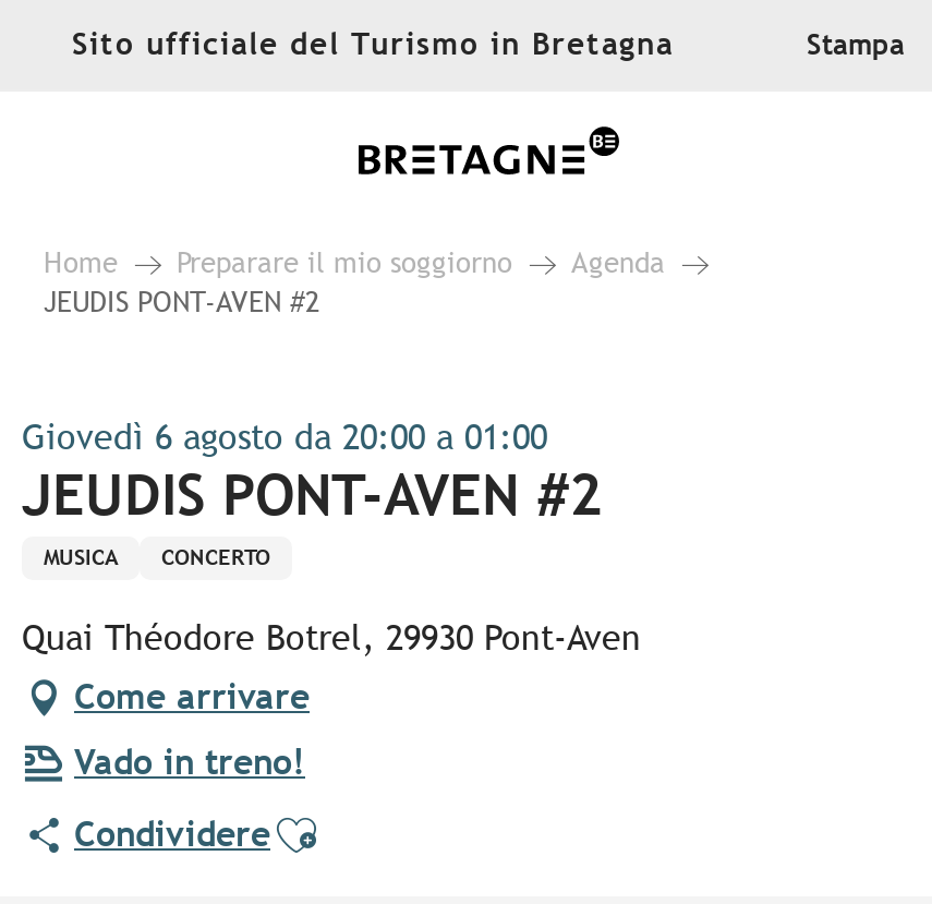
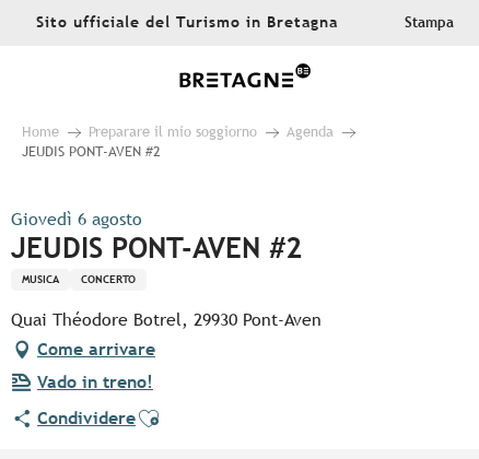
[22,418,547,459] Giovedì 6 agosto da 20:00 a 01:00 -> [11,209,142,230] Giovedì 6 agosto

